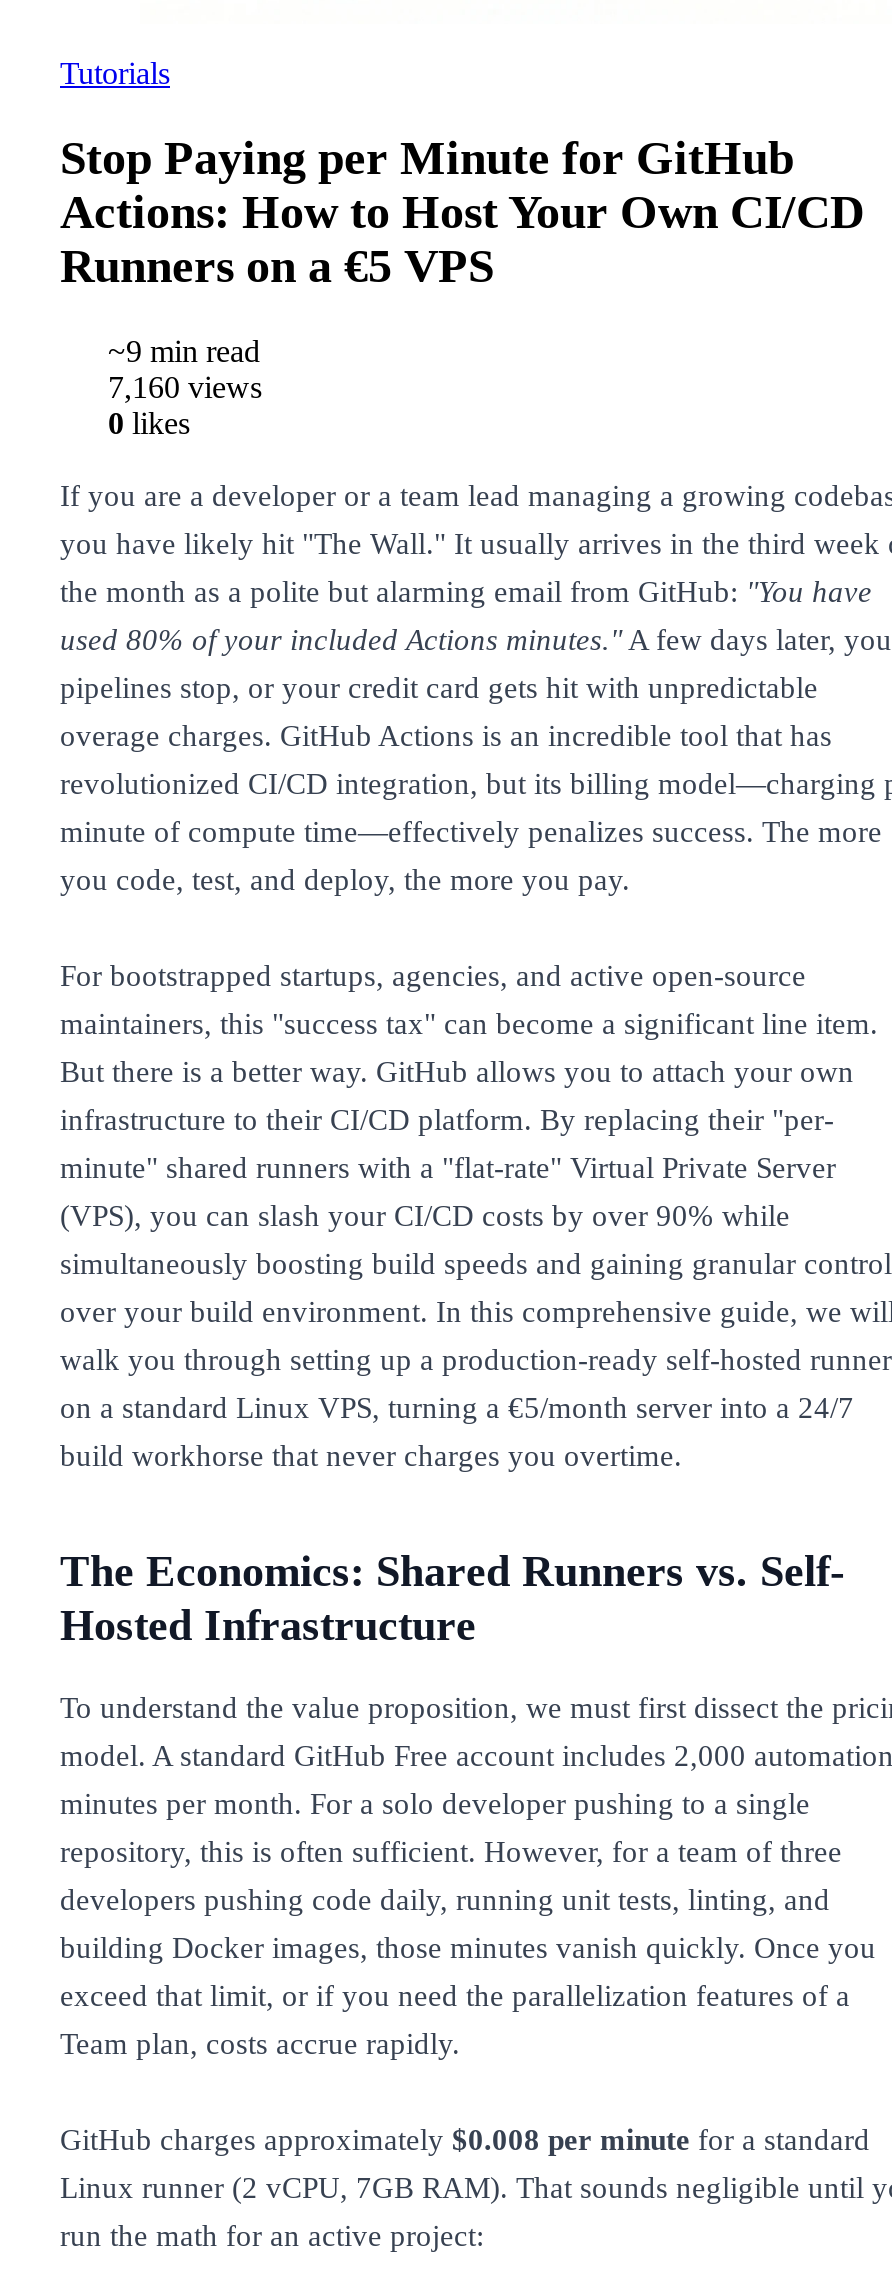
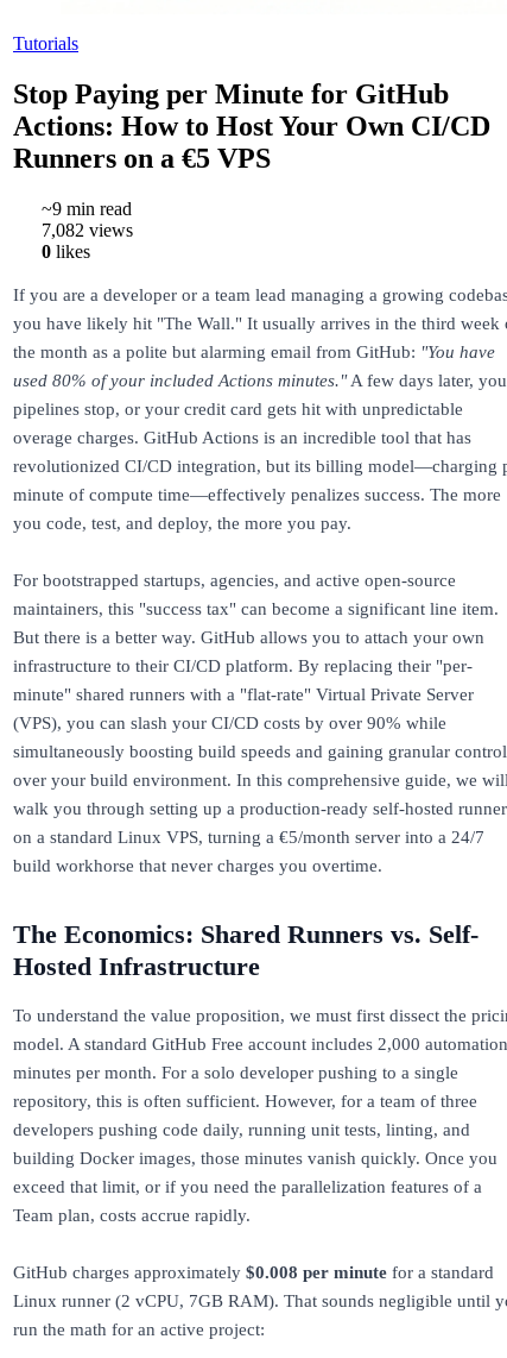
[108,370,262,404] 7,160 views -> [42,220,133,240] 7,082 views

